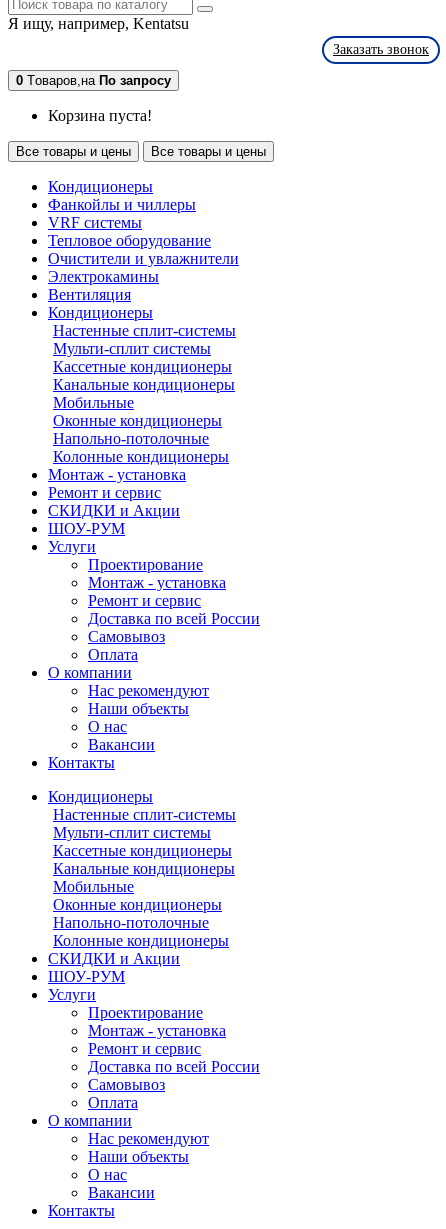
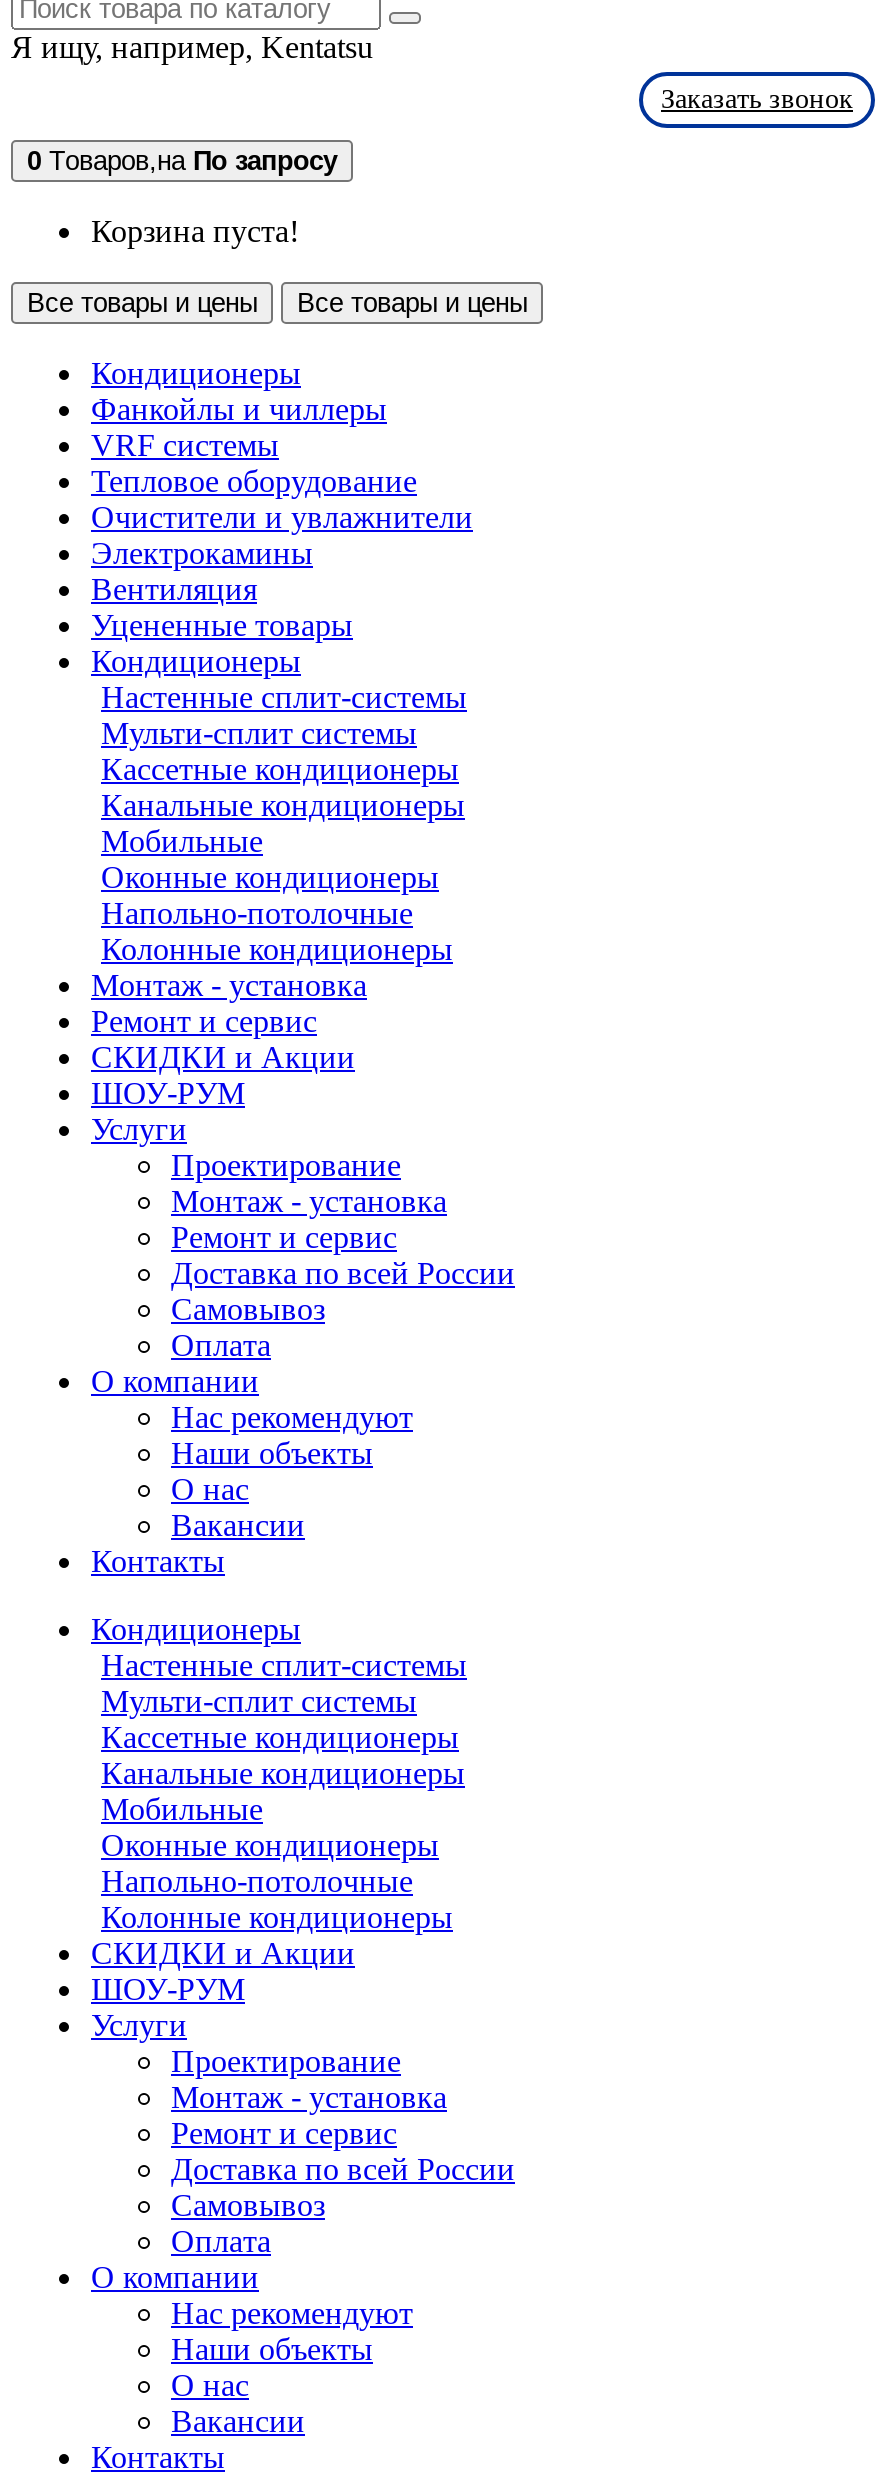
none -> [91,608,353,642] Уцененные товары

